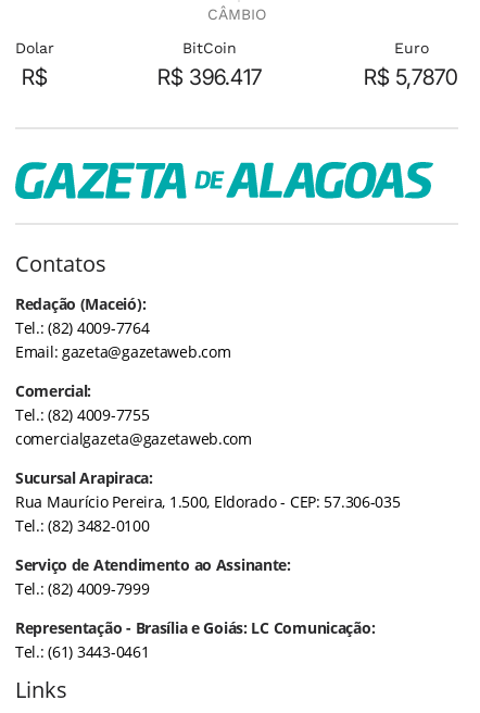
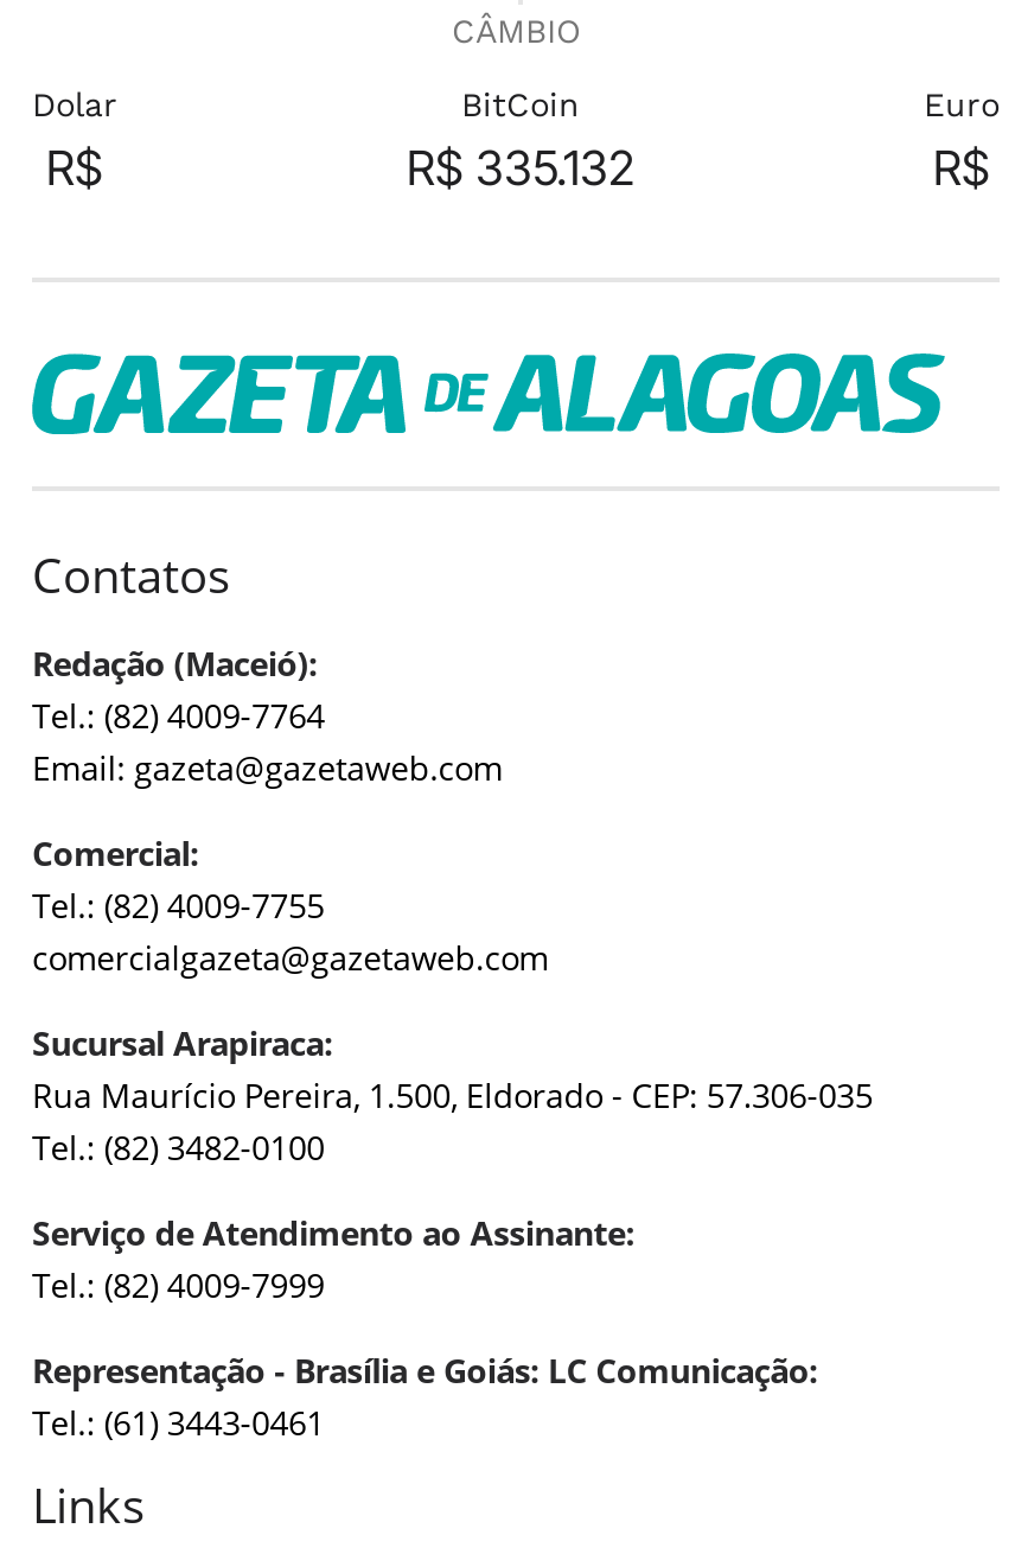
[157,64,261,90] R$ 396.417 -> [407,140,634,197] R$ 335.132
[364,64,458,90] R$ 5,7870 -> [933,140,990,197] R$

